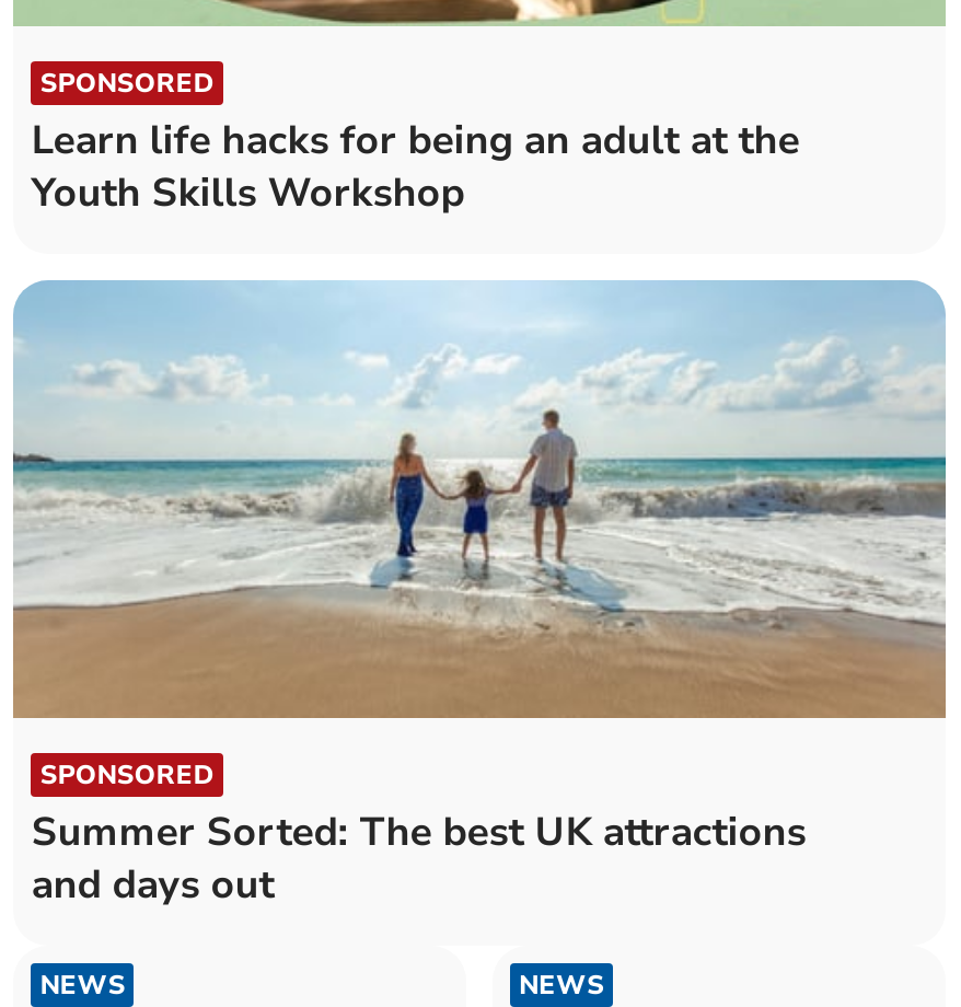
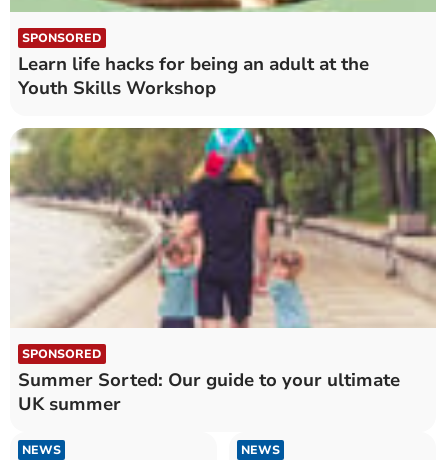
[11,278,948,910] [image] | Summer Sorted: The best UK attractions | and days out -> [9,127,437,416] [image] | Summer Sorted: Our guide to your ultimate | UK summer

